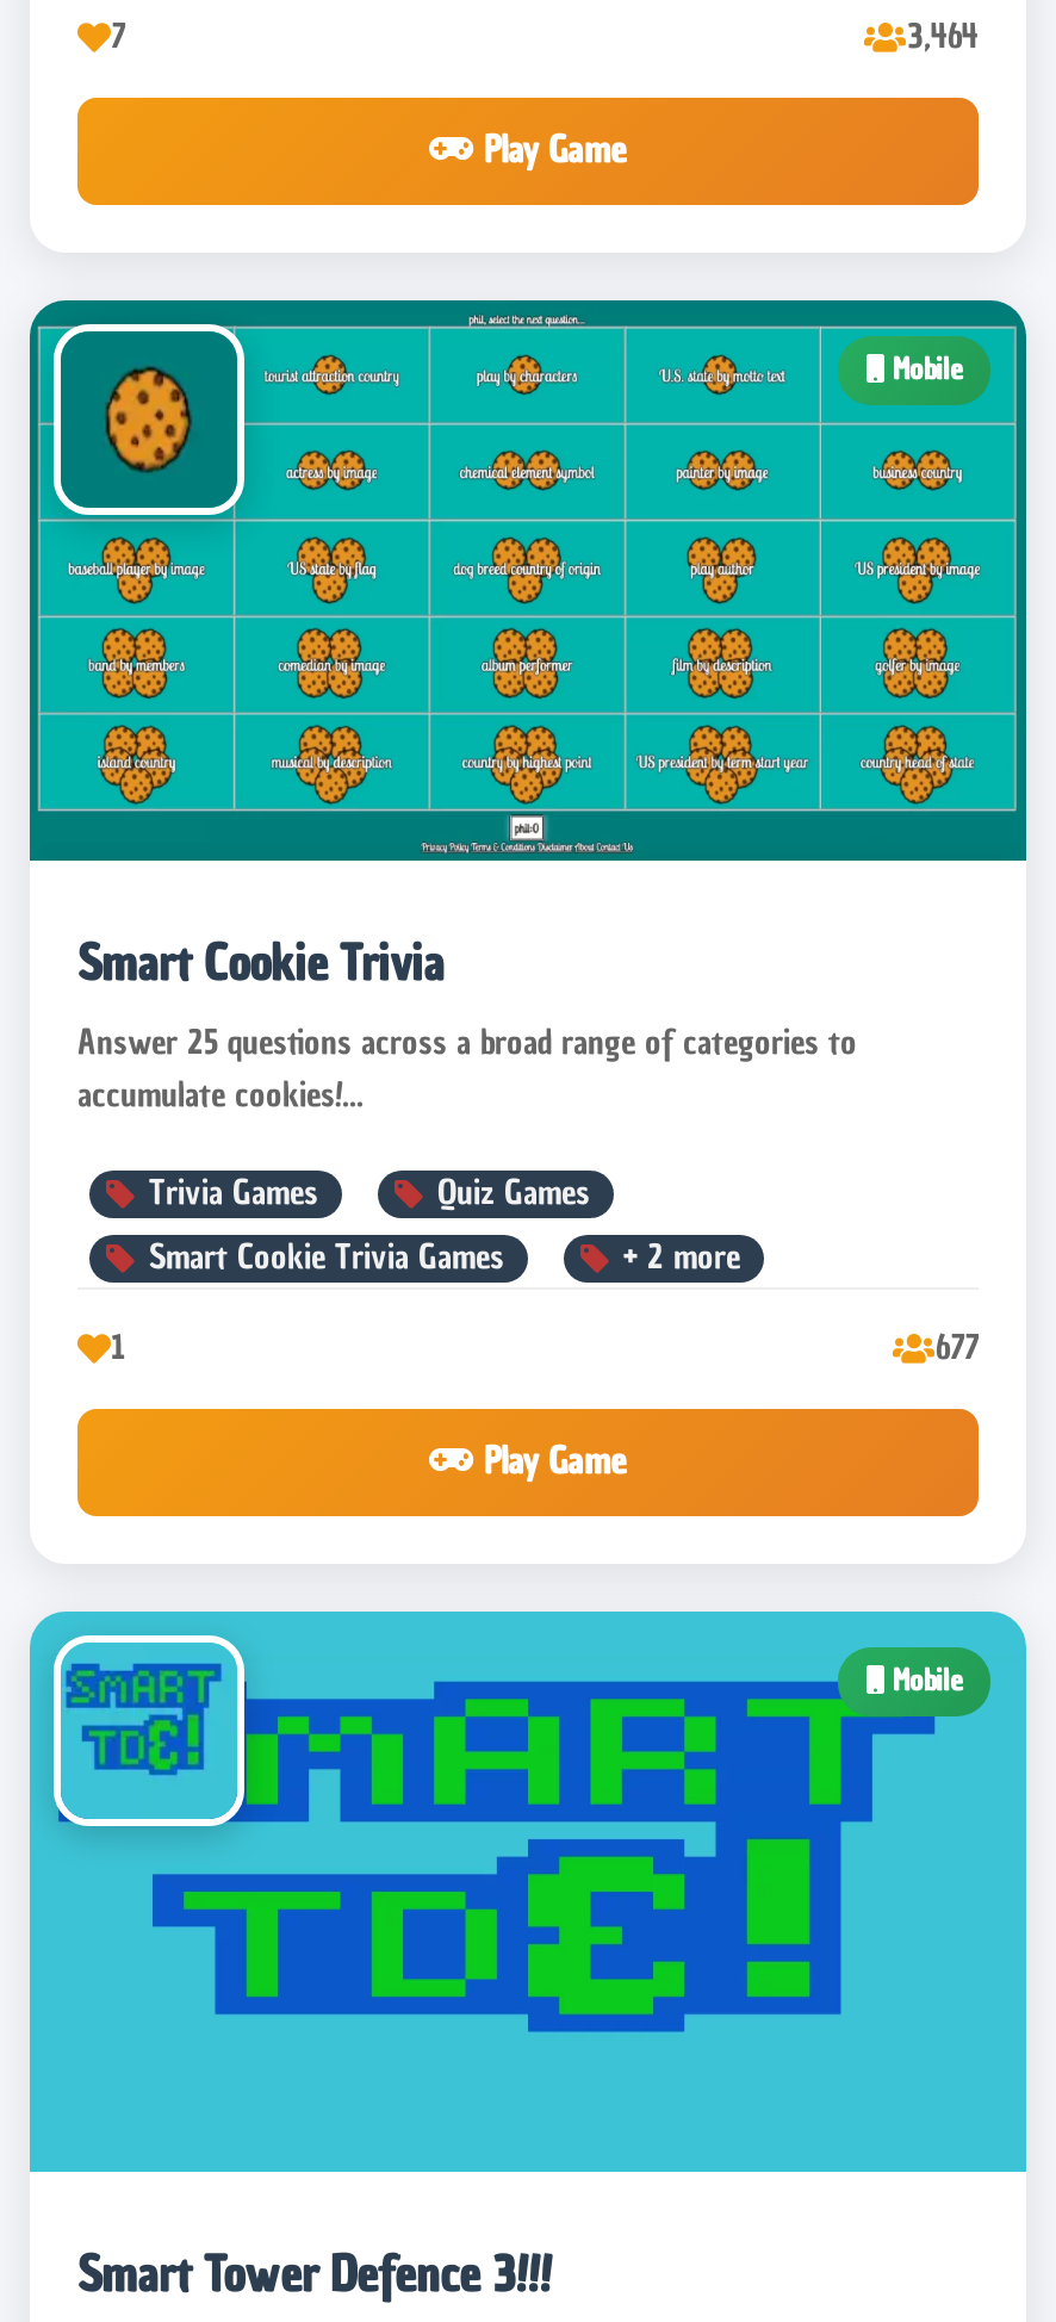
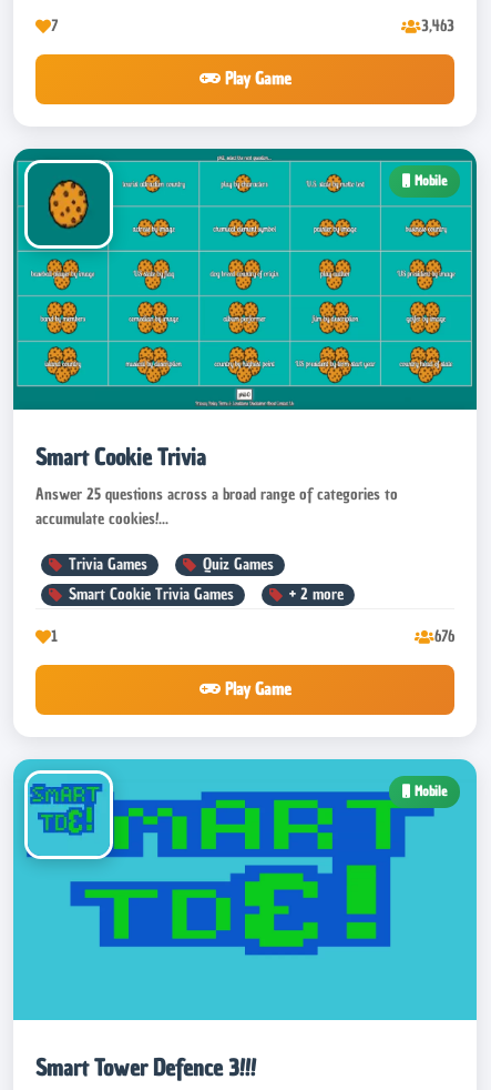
[907,15,979,60] 3,464 -> [421,16,454,37] 3,463
[936,1326,979,1371] 677 -> [434,626,454,647] 676

